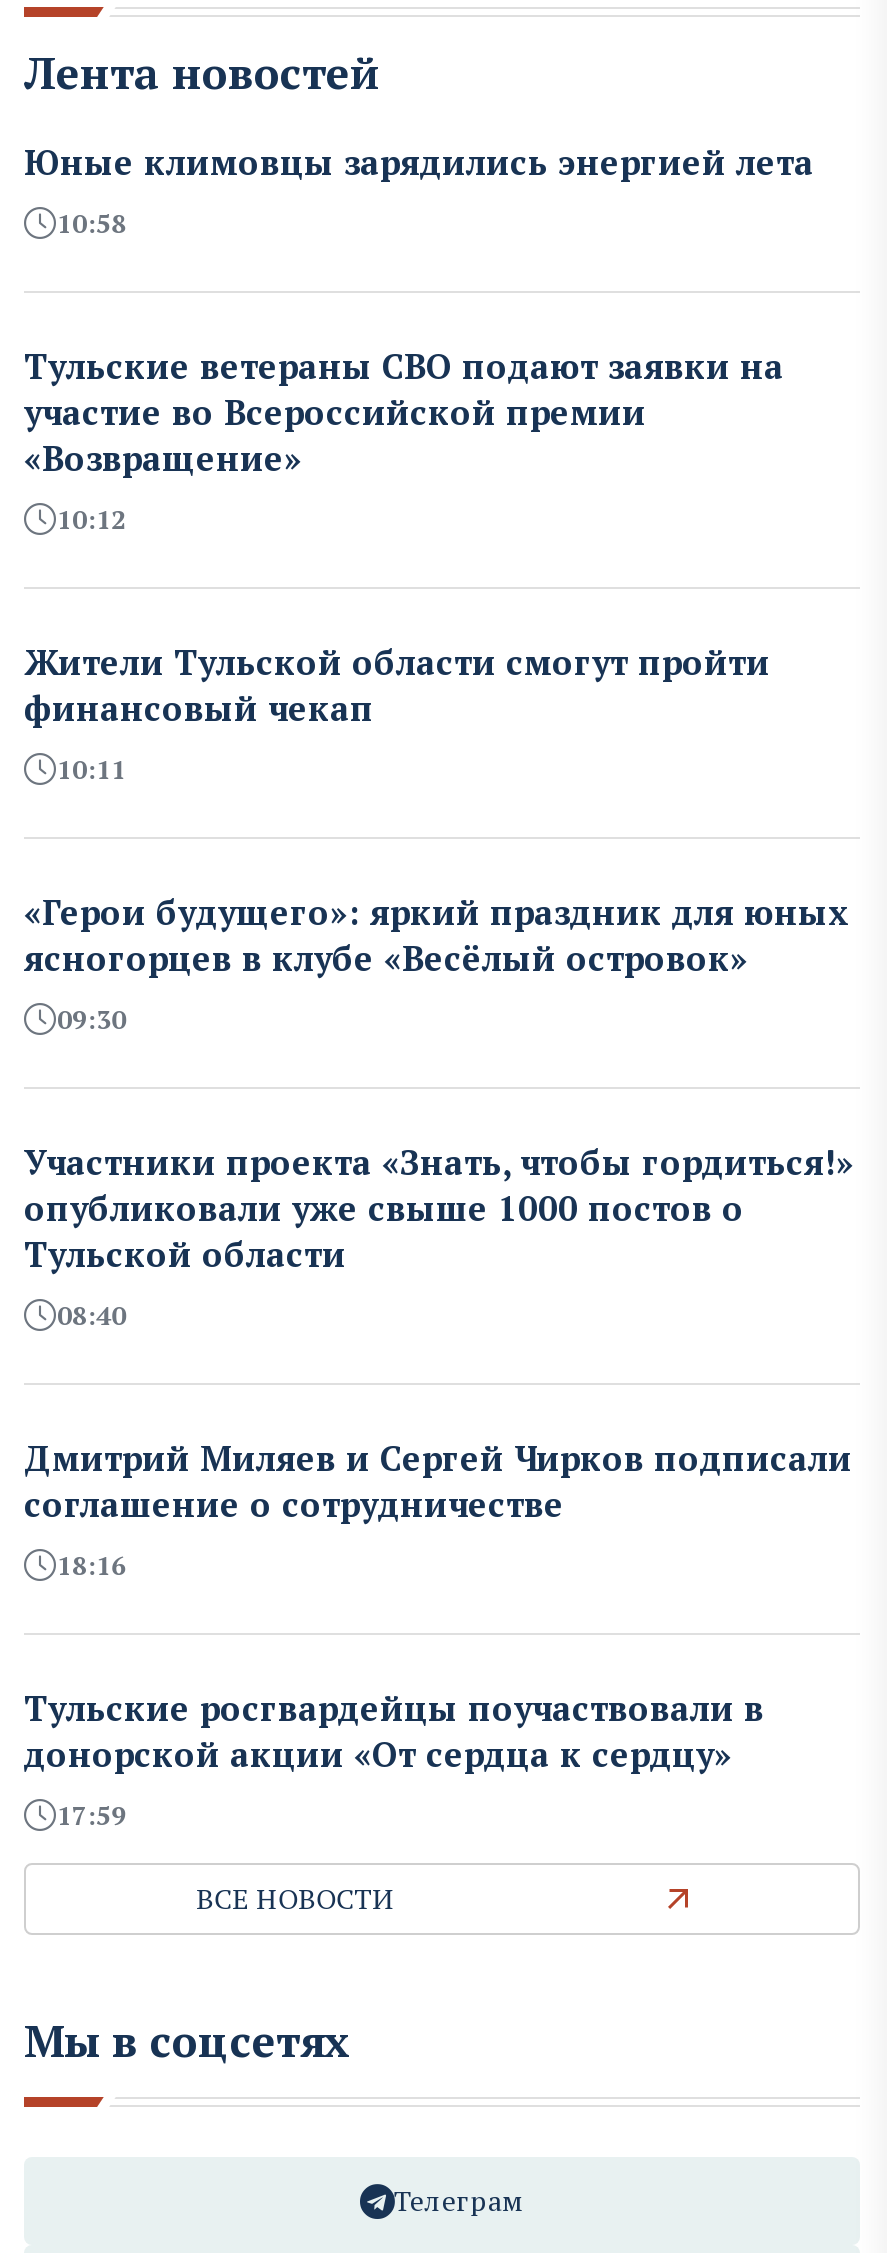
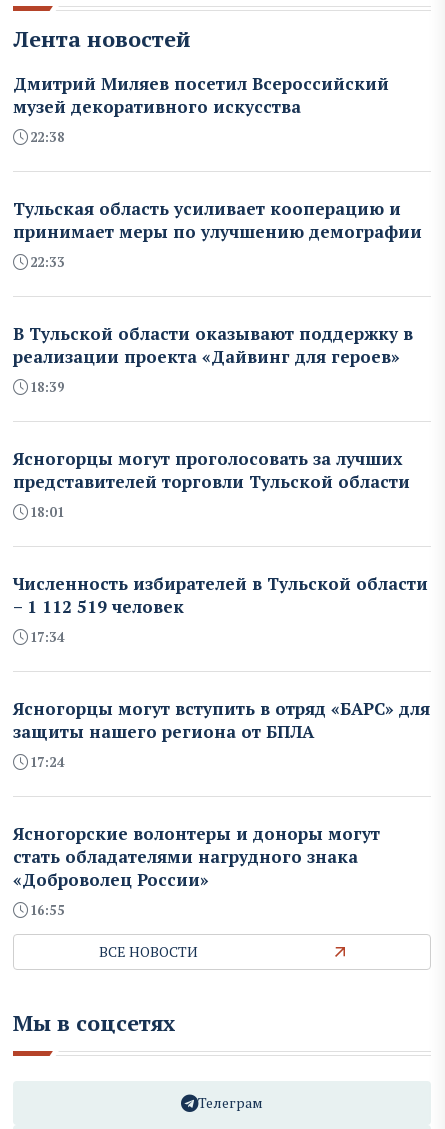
[24,140,814,242] Юные климовцы зарядились энергией лета | 10:58 -> [13,72,389,146] Дмитрий Миляев посетил Всероссийский | музей декоративного искусства | 22:38
[24,344,784,538] Тульские ветераны СВО подают заявки на | участие во Всероссийской премии | «Возвращение» | 10:12 -> [13,197,422,271] Тульская область усиливает кооперацию и | принимает меры по улучшению демографии | 22:33
[24,640,770,788] Жители Тульской области смогут пройти | финансовый чекап | 10:11 -> [13,322,413,396] В Тульской области оказывают поддержку в | реализации проекта «Дайвинг для героев» | 18:39
[24,890,848,1038] «Герои будущего»: яркий праздник для юных | ясногорцев в клубе «Весёлый островок» | 09:30 -> [13,447,410,521] Ясногорцы могут проголосовать за лучших | представителей торговли Тульской области | 18:01
[24,1140,854,1334] Участники проекта «Знать, чтобы гордиться!» | опубликовали уже свыше 1000 постов о | Тульской области | 08:40 -> [13,572,428,646] Численность избирателей в Тульской области | – 1 112 519 человек | 17:34
[24,1436,852,1584] Дмитрий Миляев и Сергей Чирков подписали | соглашение о сотрудничестве | 18:16 -> [13,697,430,771] Ясногорцы могут вступить в отряд «БАРС» для | защиты нашего региона от БПЛА | 17:24
[24,1686,764,1834] Тульские росгвардейцы поучаствовали в | донорской акции «От сердца к сердцу» | 17:59 -> [13,822,380,919] Ясногорские волонтеры и доноры могут | стать обладателями нагрудного знака | «Доброволец России» | 16:55

